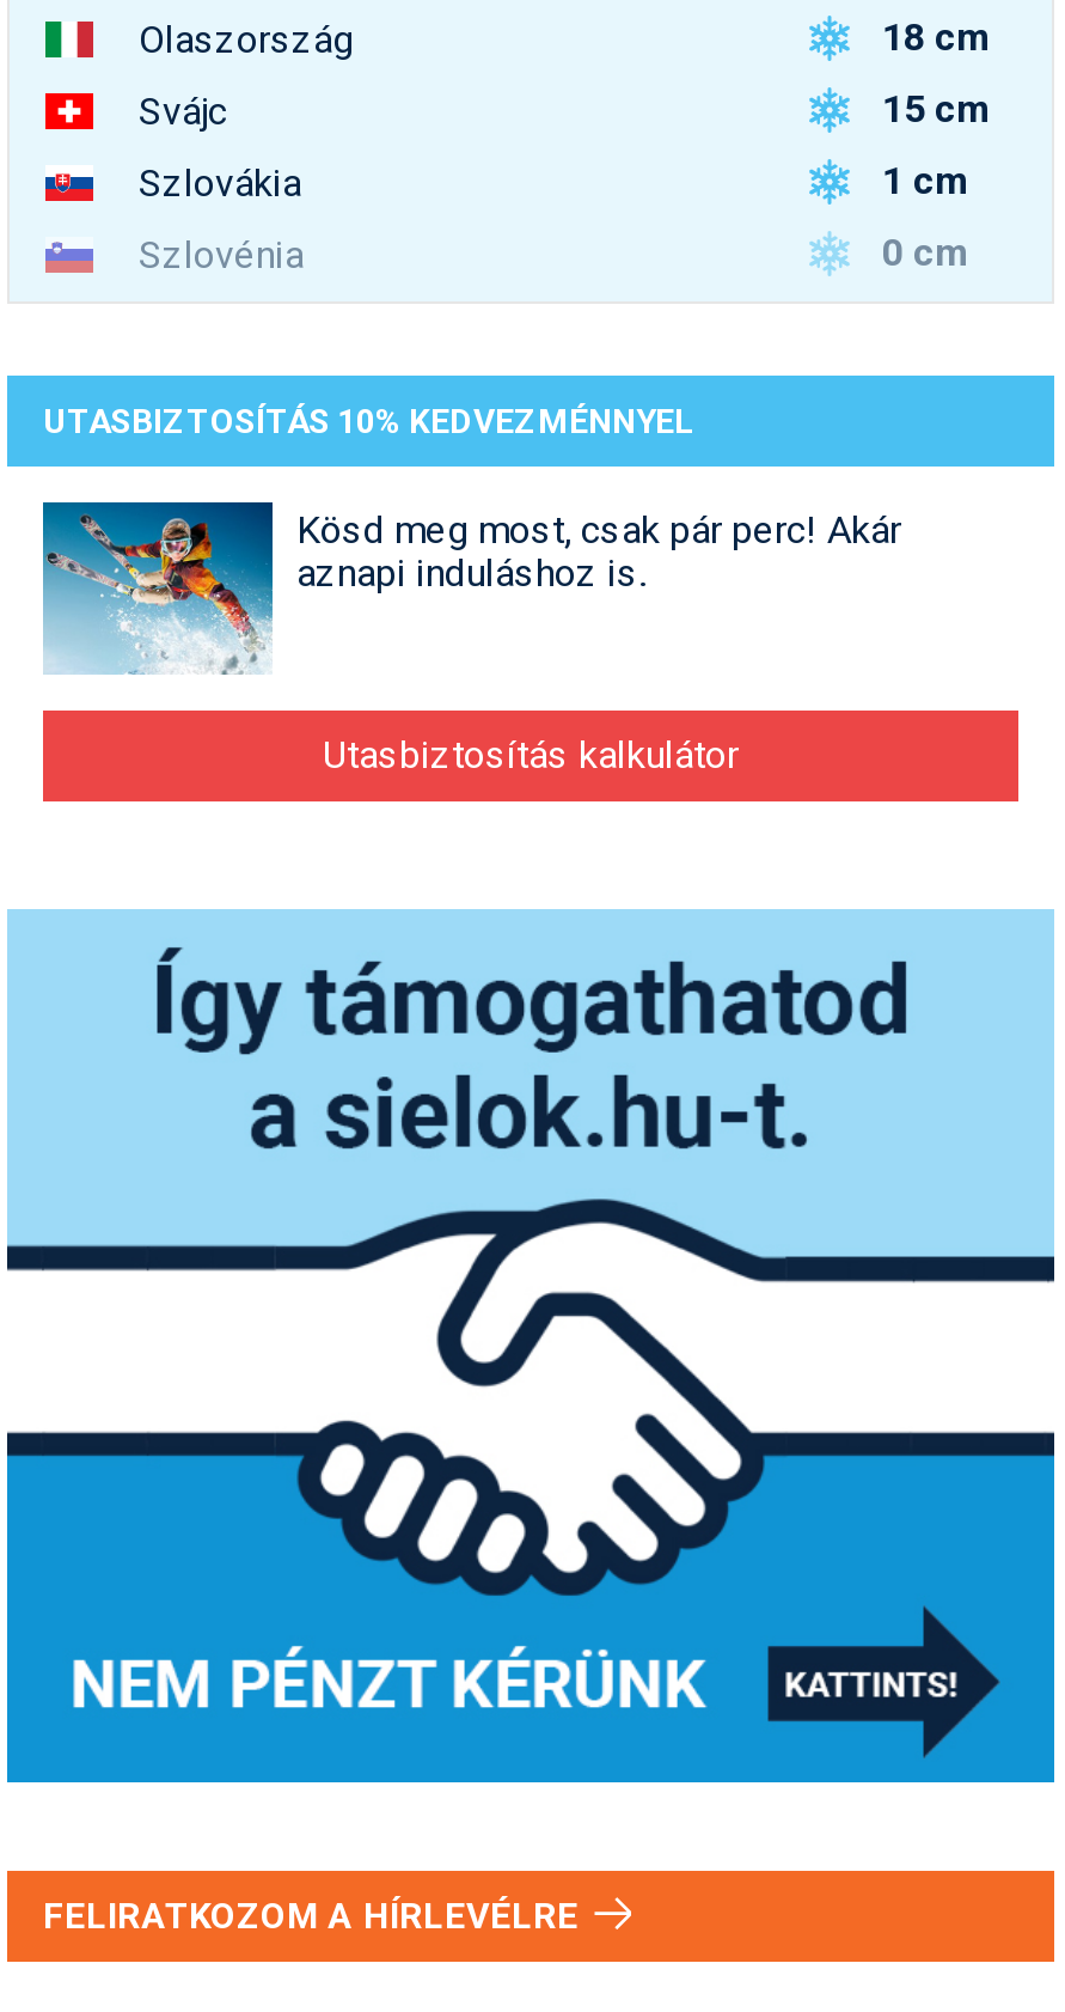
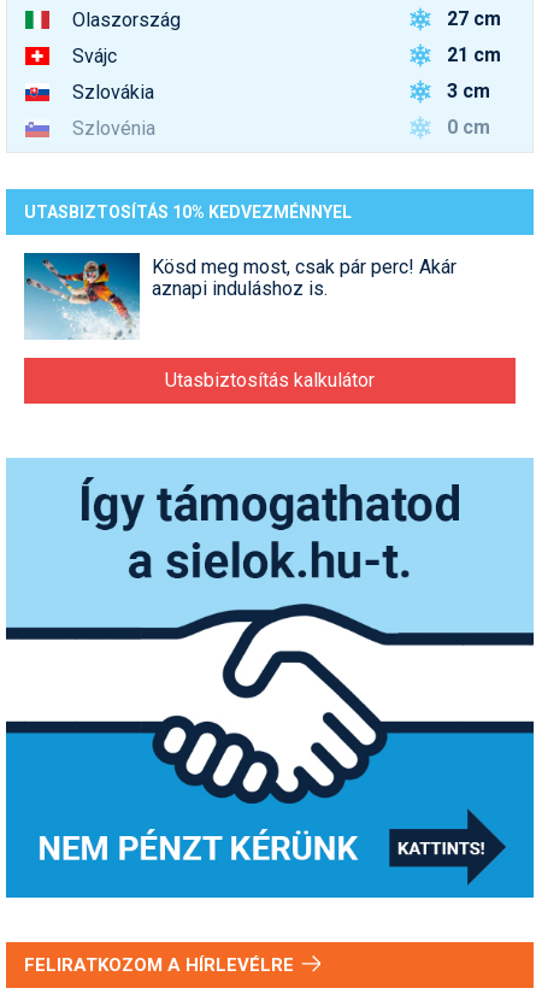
[882,15,990,61] 18 cm -> [447,8,501,30] 27 cm
[882,87,990,132] 15 cm -> [447,44,501,67] 21 cm
[882,159,968,204] 1 cm -> [447,80,490,103] 3 cm

